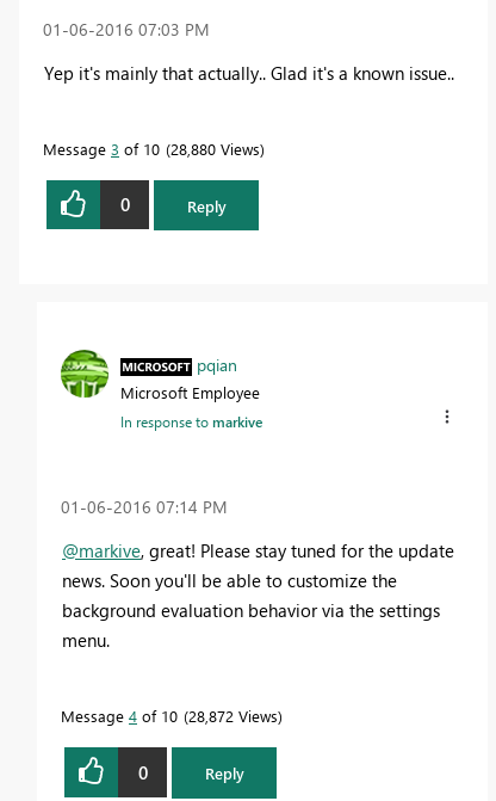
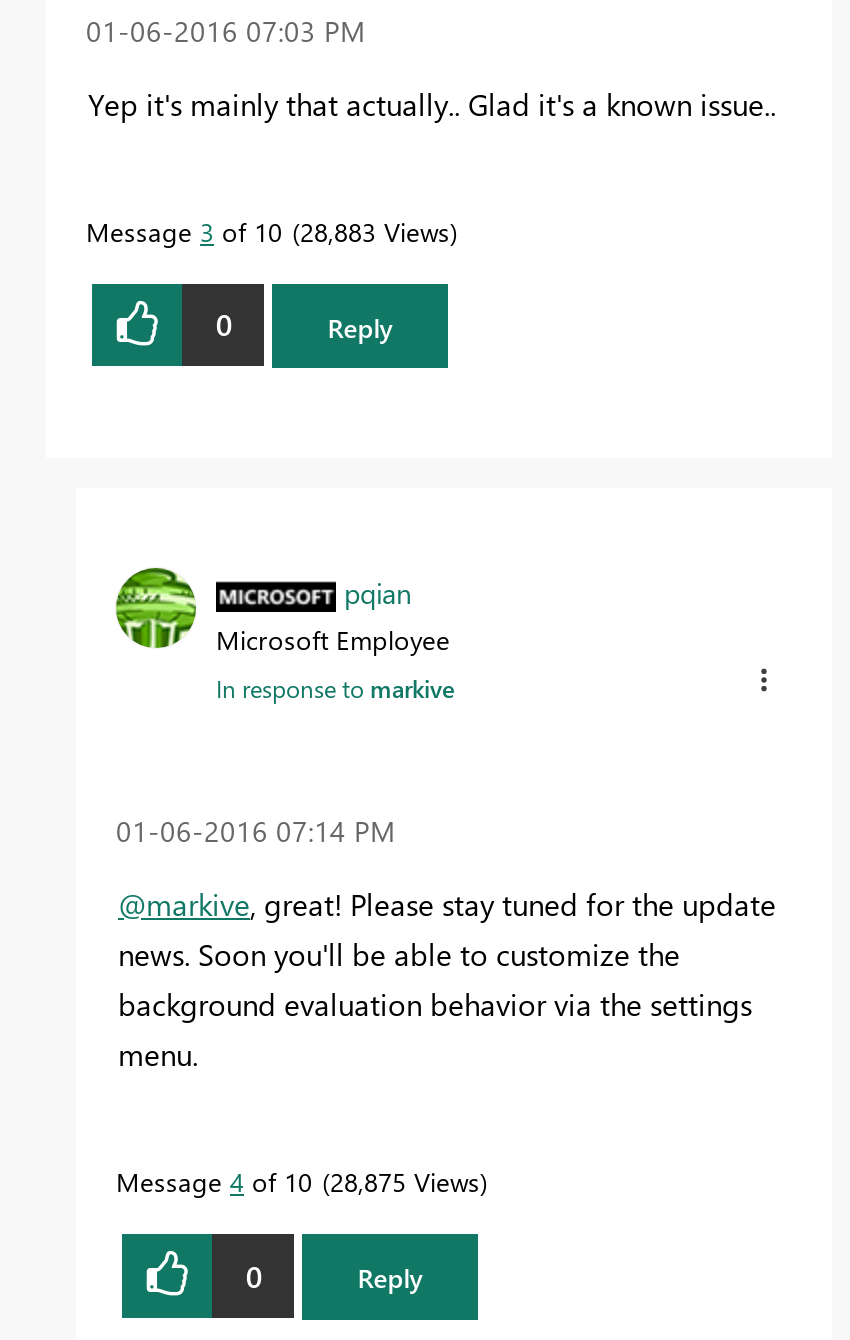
[43,138,260,159] Message 3 of 10 28,880 Views -> [86,214,450,248] Message 3 of 10 28,883 Views
[61,706,278,726] Message 4 of 10 28,872 Views -> [116,1165,480,1199] Message 4 of 10 28,875 Views

